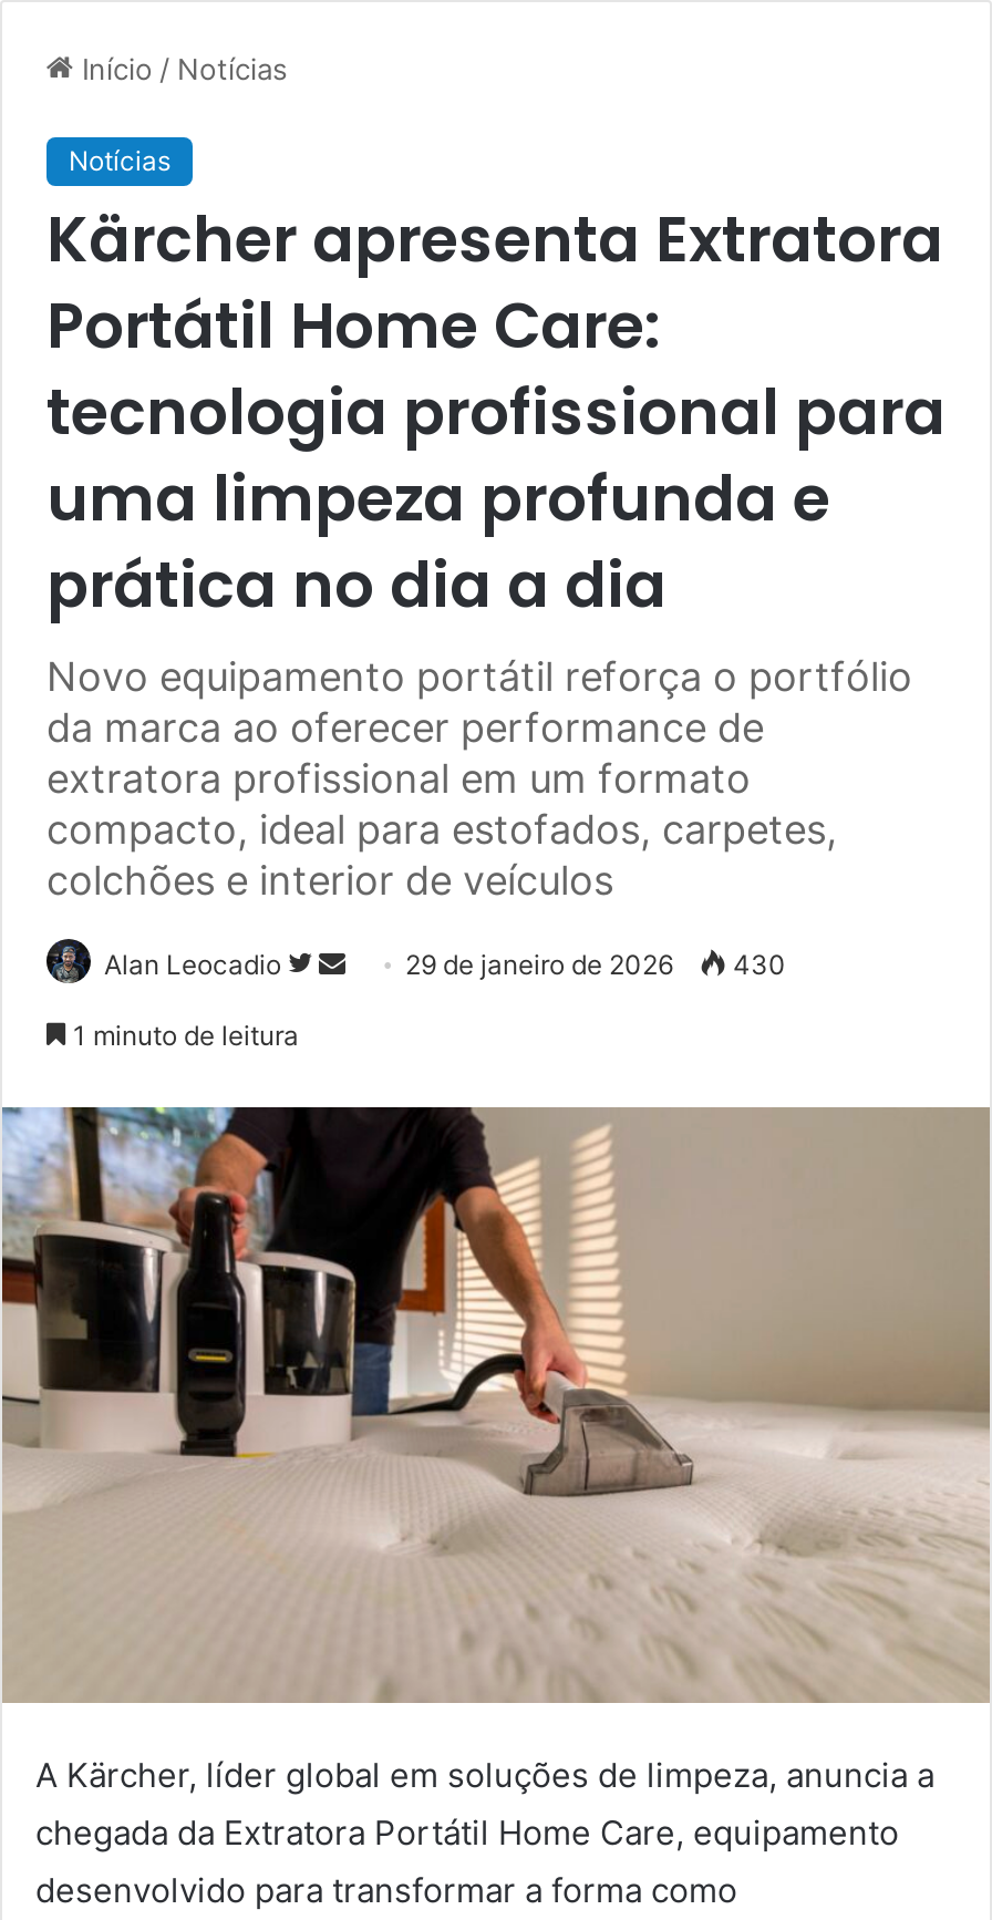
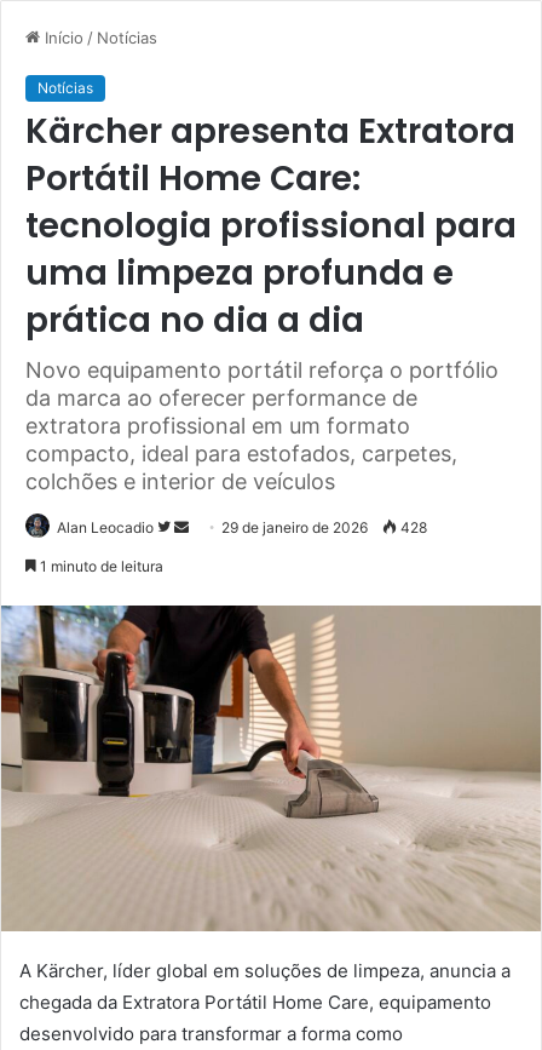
[726,947,786,981] 430 -> [397,518,427,536] 428

